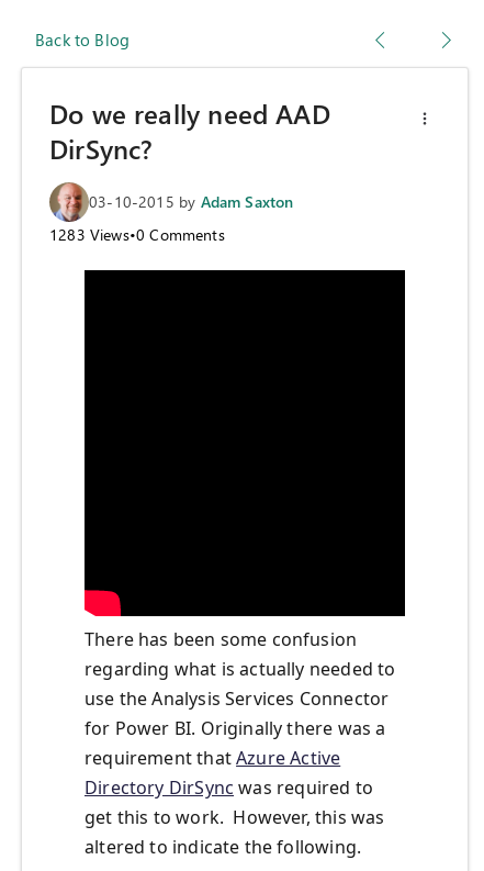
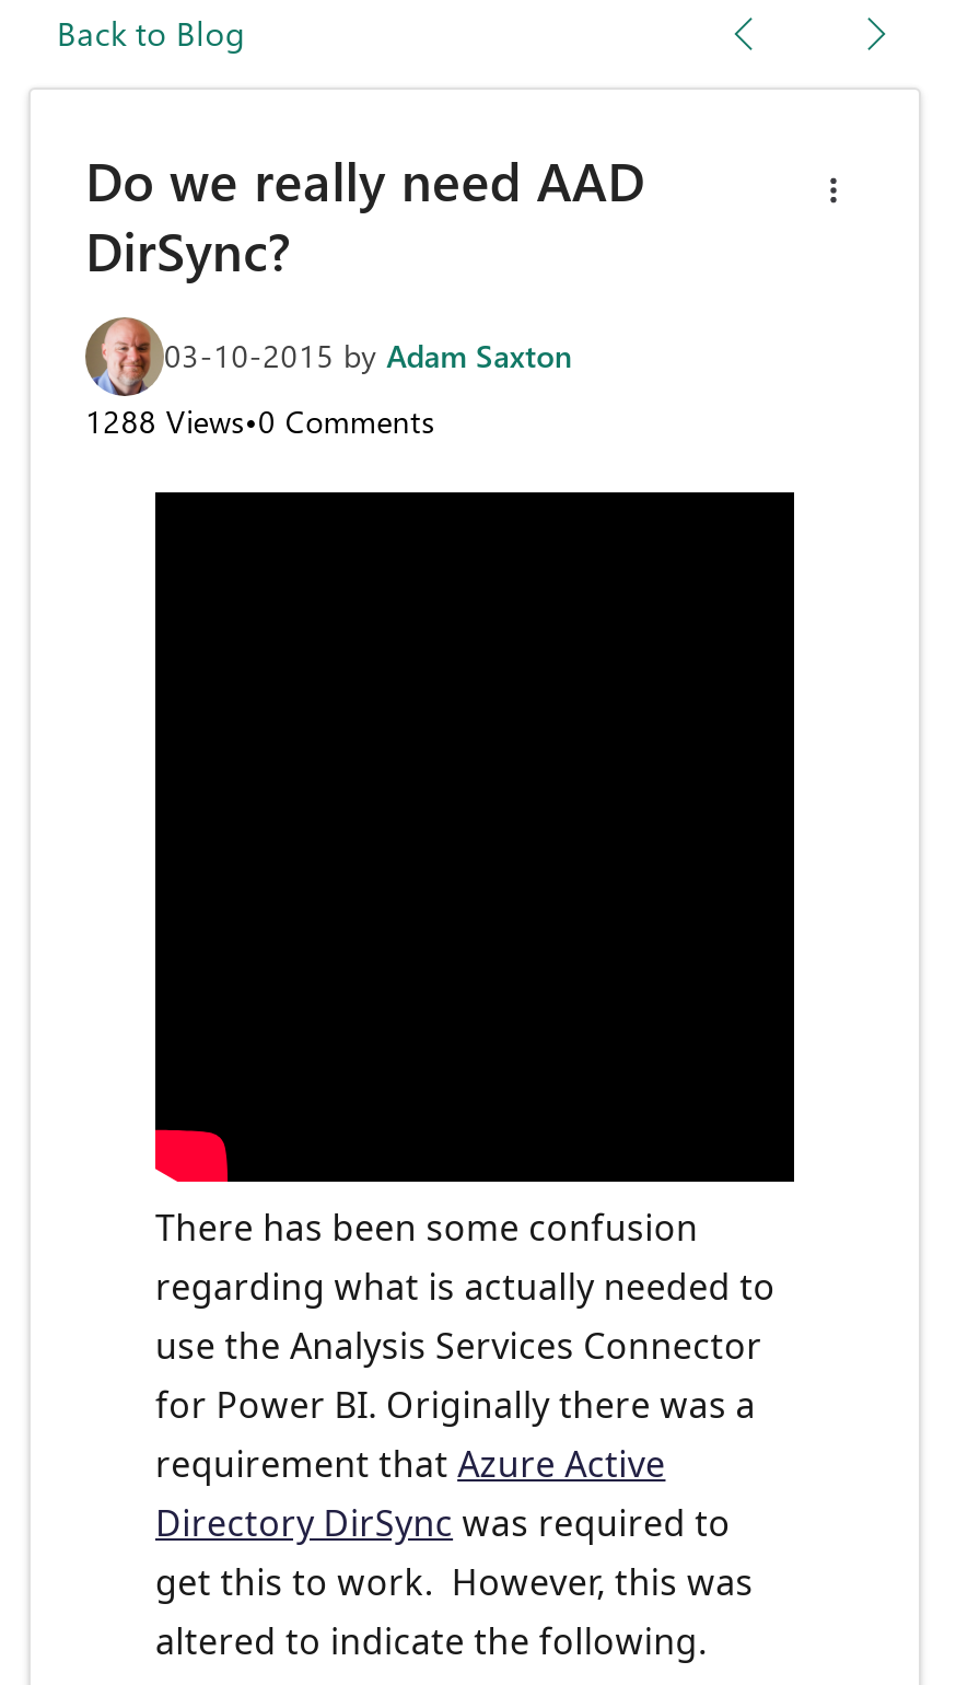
[49,225,225,245] 1283 Views•0 Comments -> [85,401,435,443] 1288 Views•0 Comments

